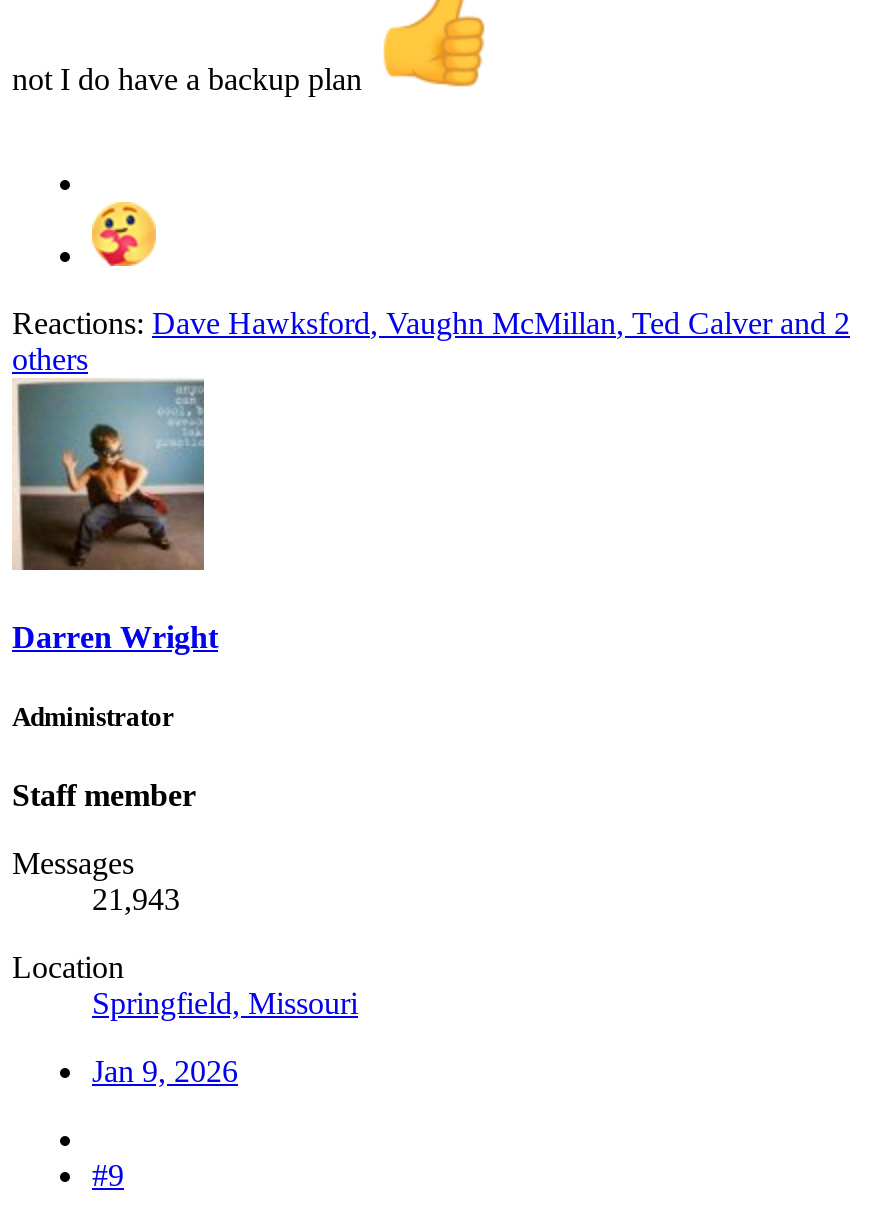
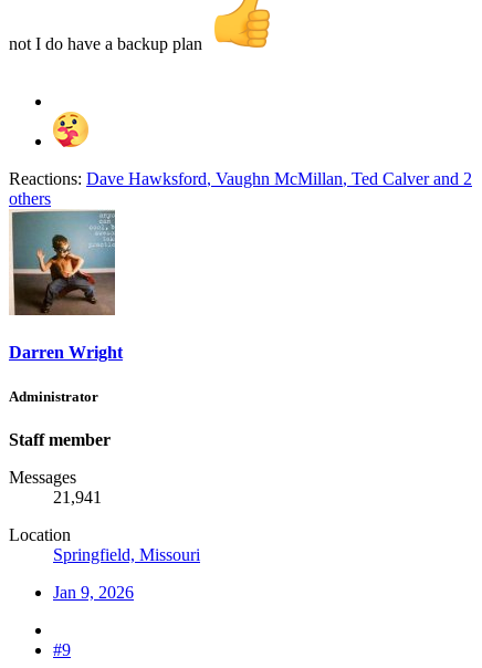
[92,882,180,916] 21,943 -> [53,488,102,506] 21,941

